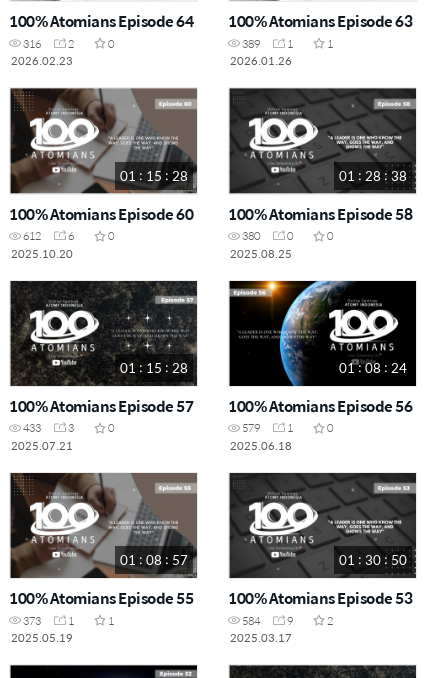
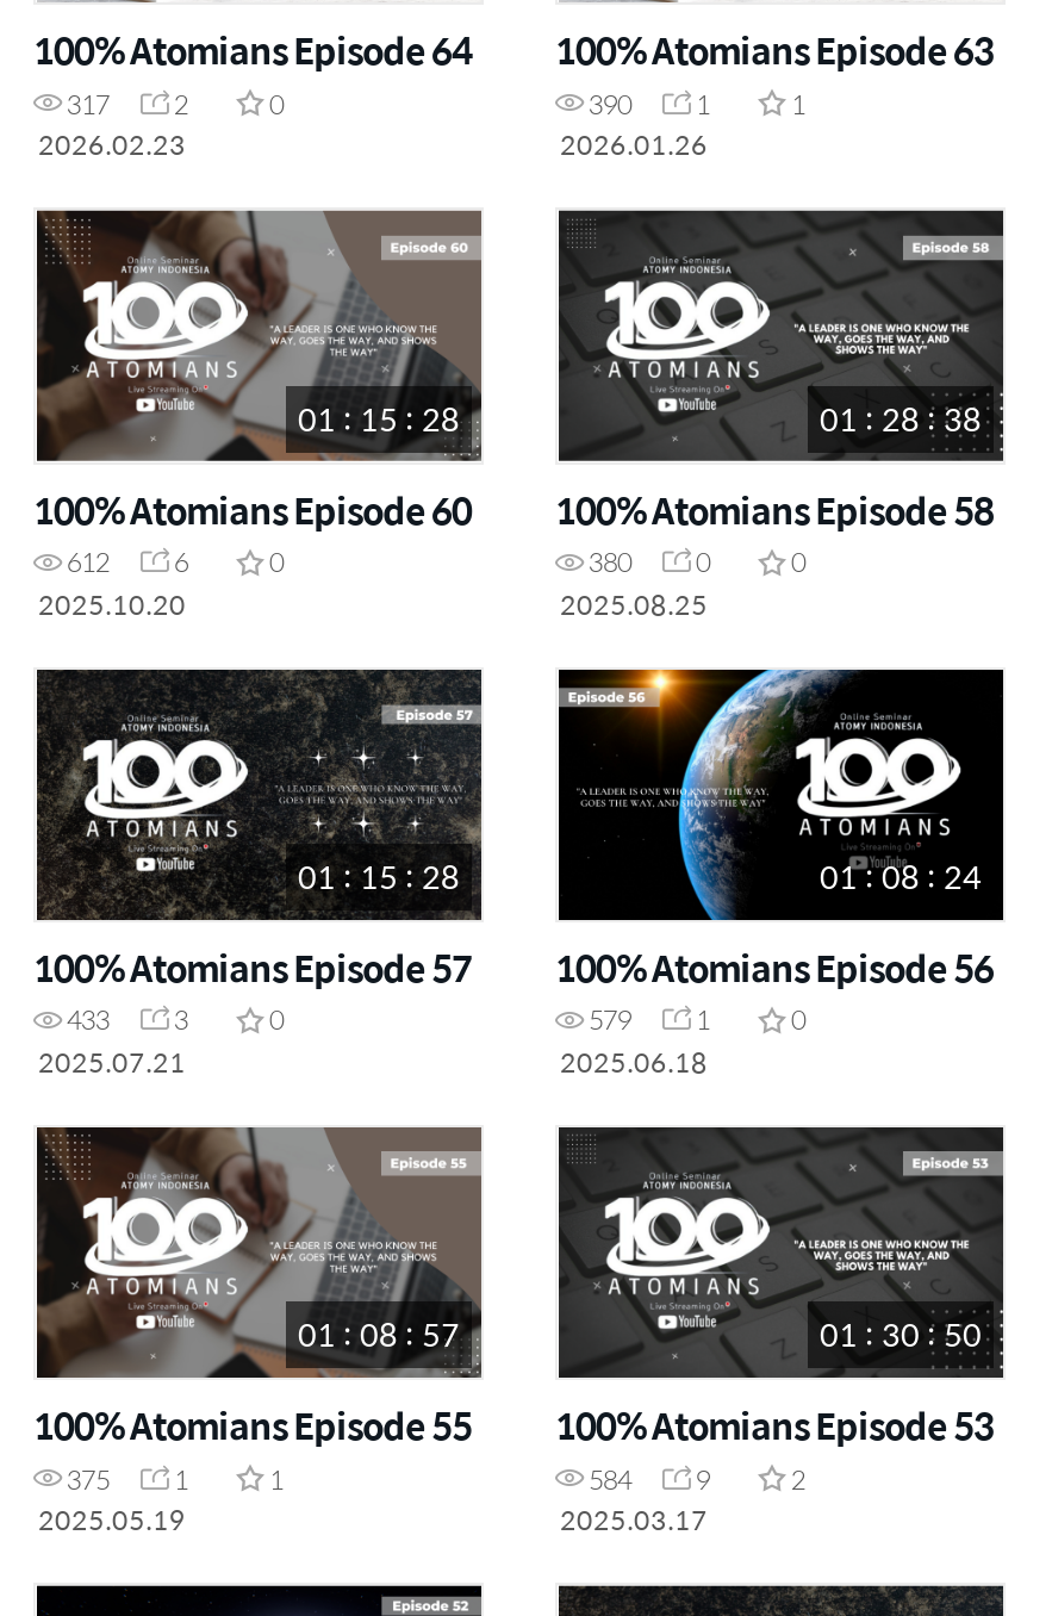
[23,35,114,52] 316 2 0 -> [67,83,284,124] 317 2 0
[242,35,333,52] 389 1 1 -> [589,83,805,124] 390 1 1
[23,612,114,629] 373 1 1 -> [67,1458,284,1498] 375 1 1

